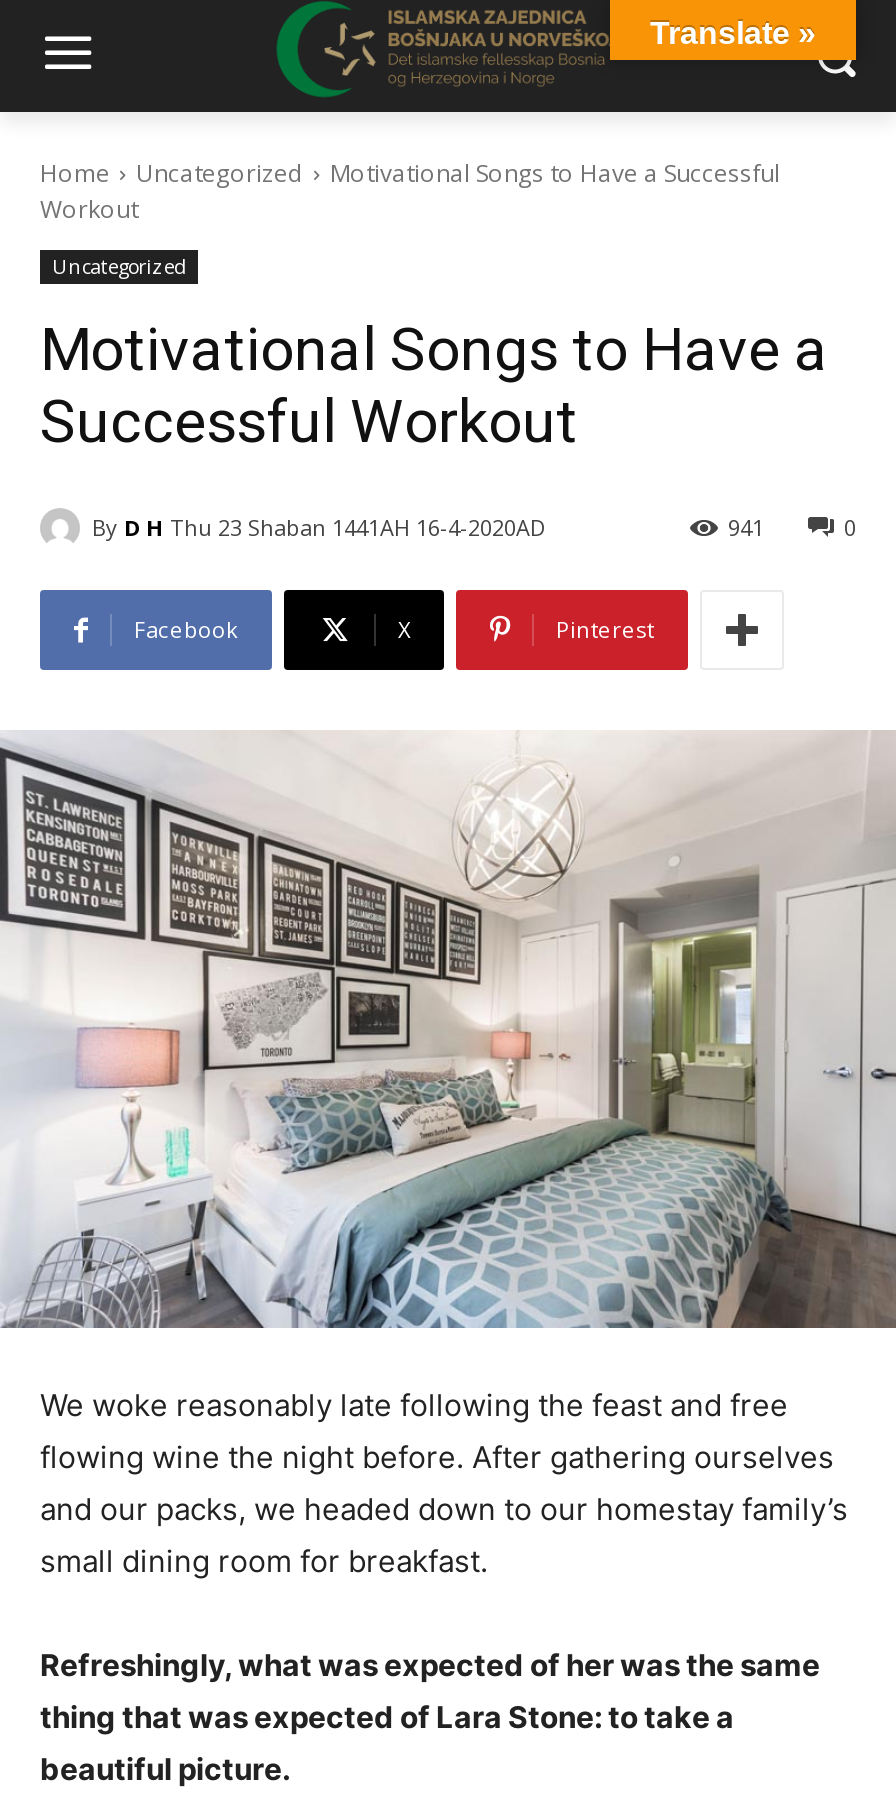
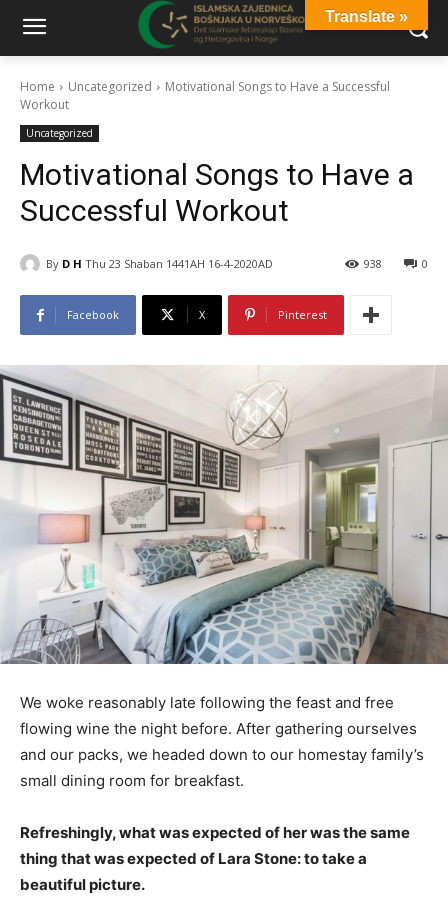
[728,512,764,542] 941 -> [364,256,382,271] 938

